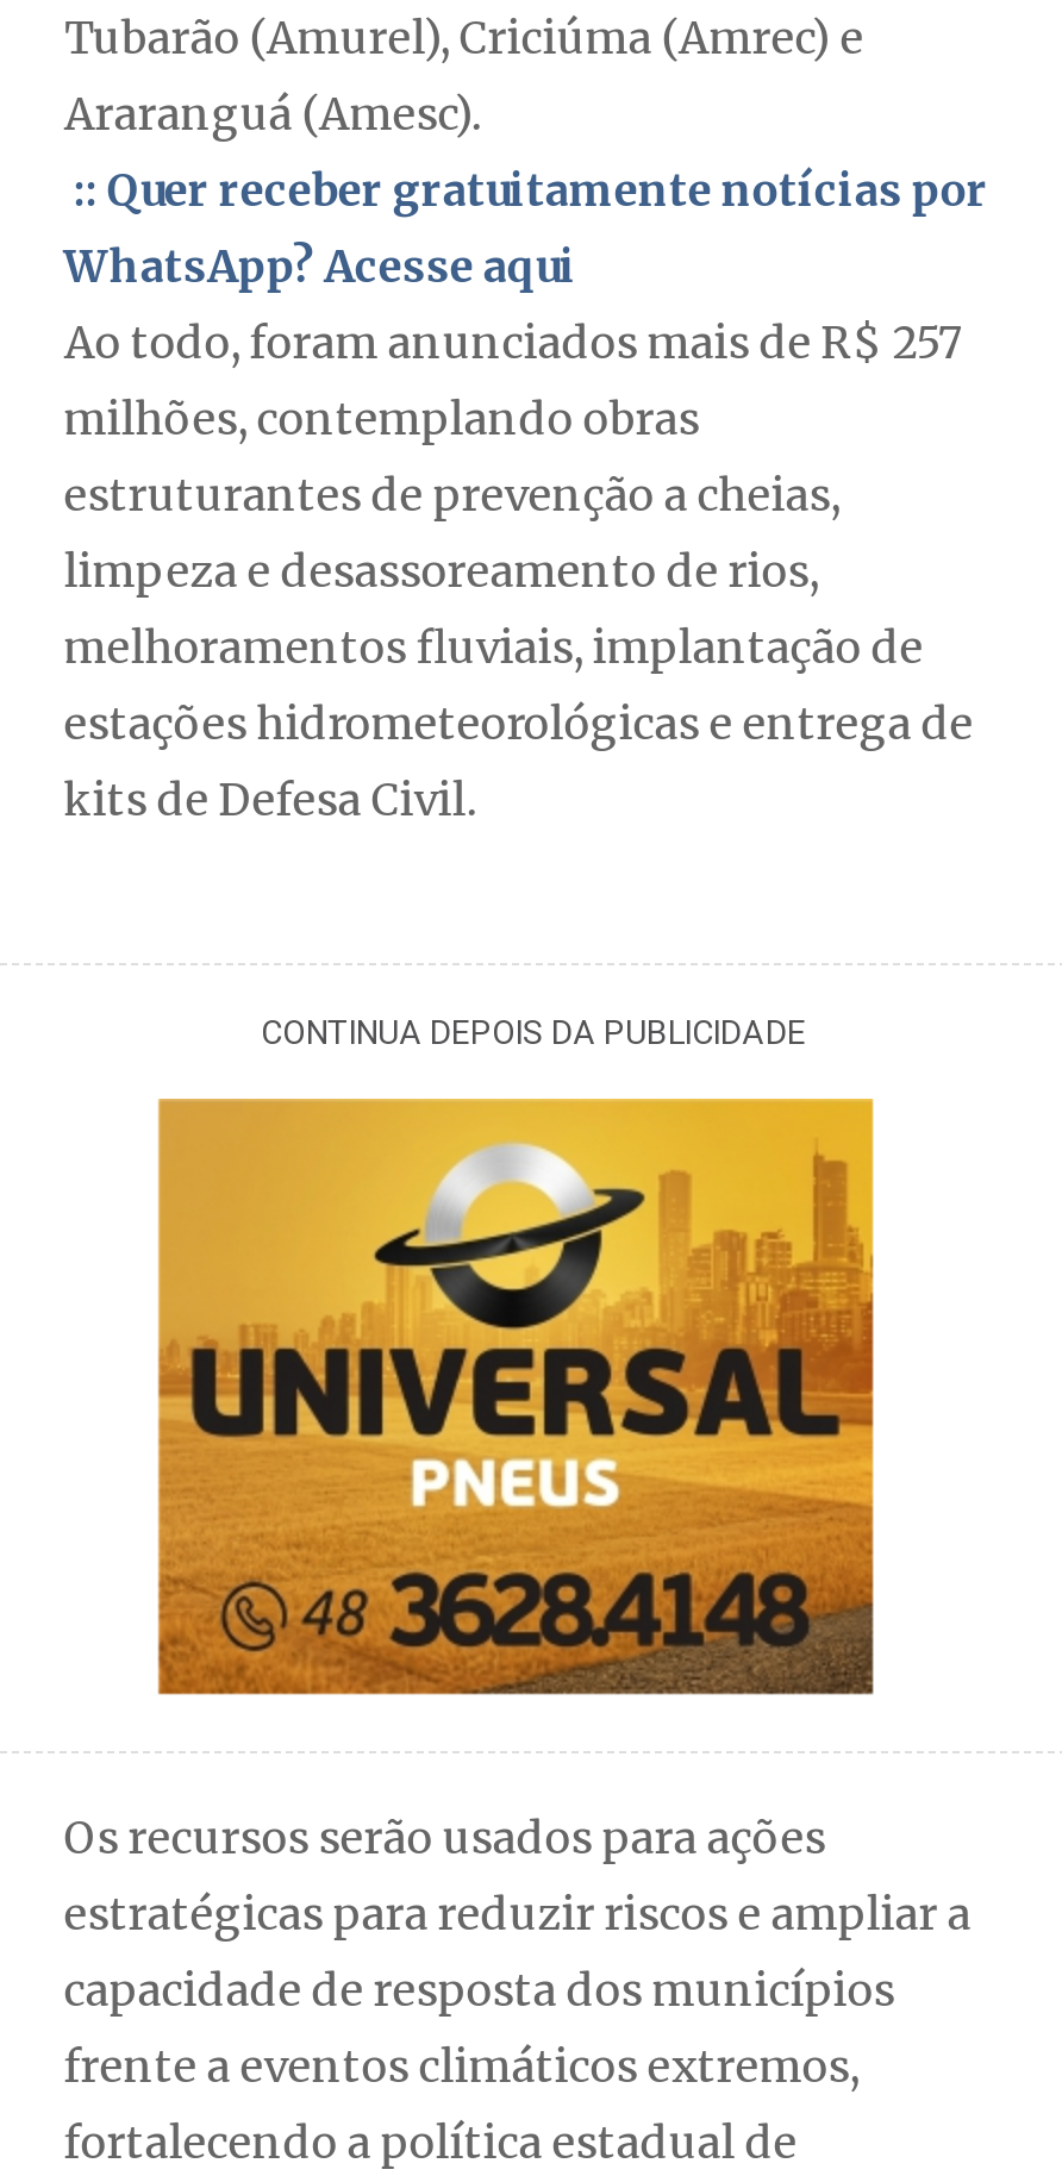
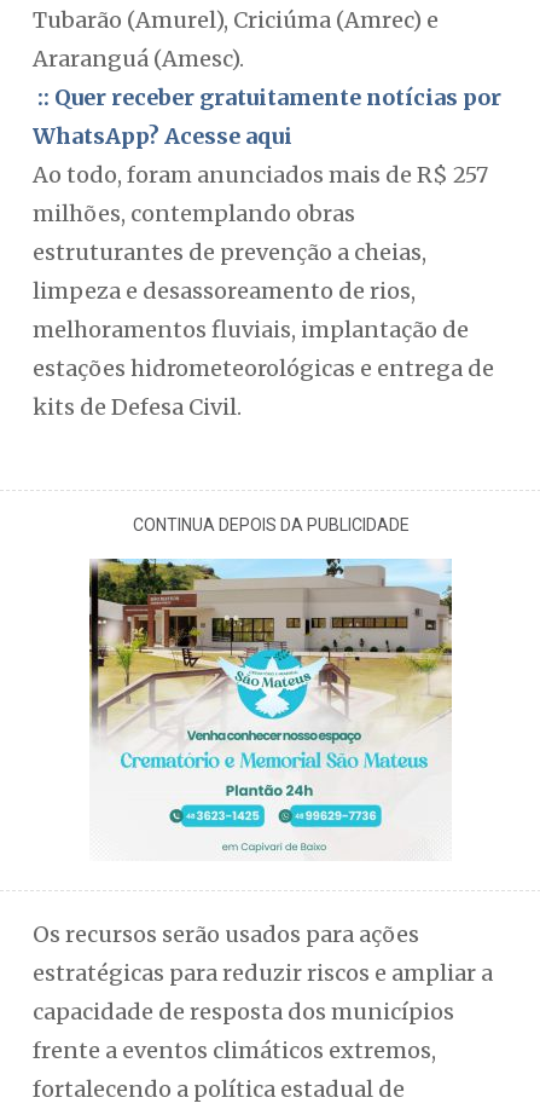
[155,1096,891,1696] [image] -> [80,558,453,861] [image]

